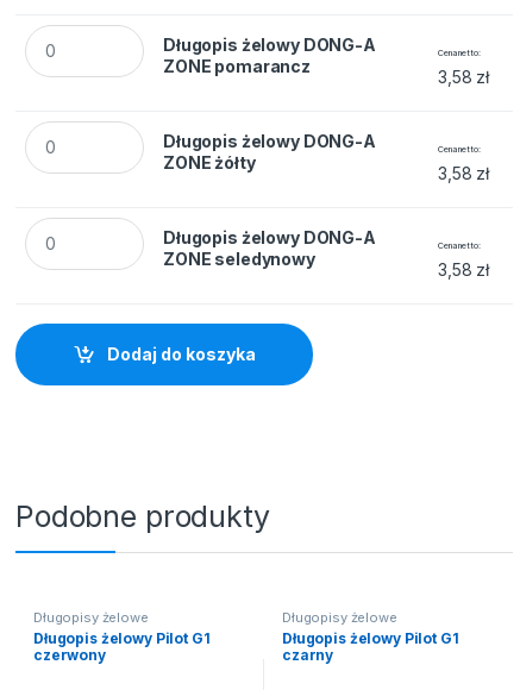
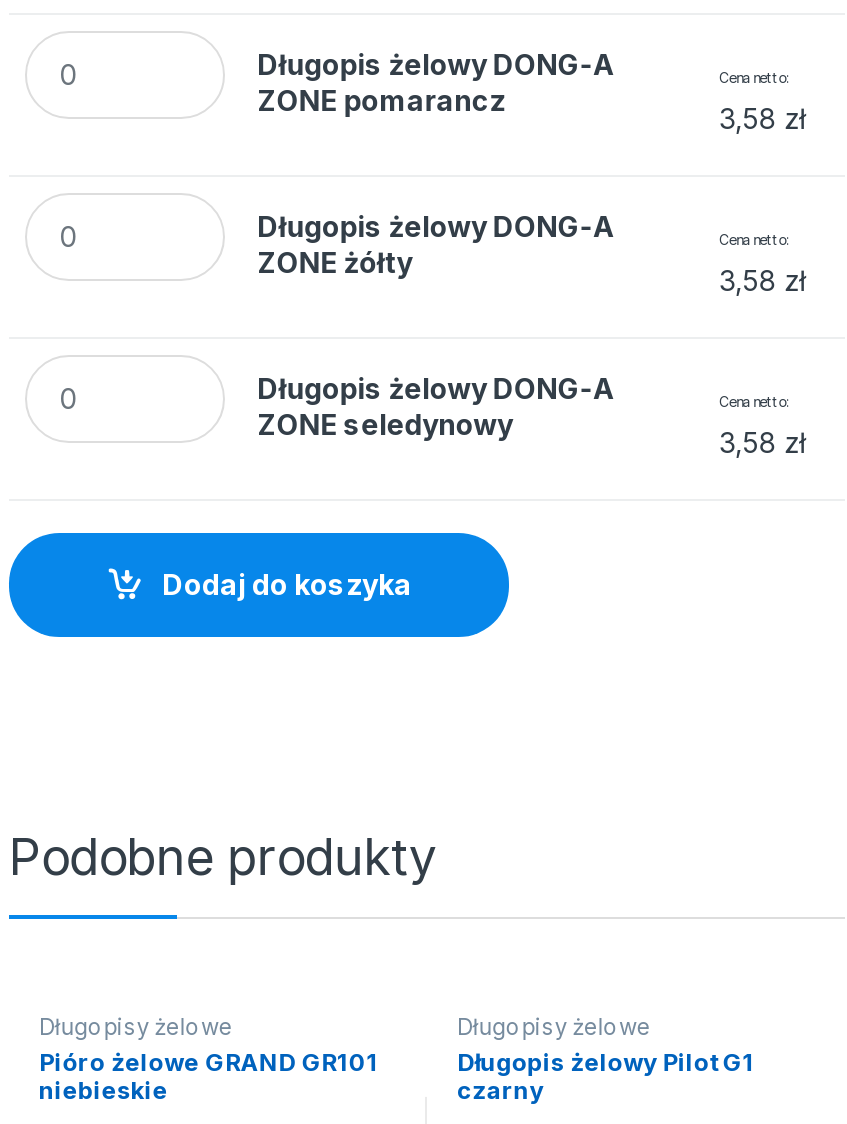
[33,630,210,664] Długopis żelowy Pilot G1 | czerwony -> [39,1048,378,1106] Pióro żelowe GRAND GR101 | niebieskie

